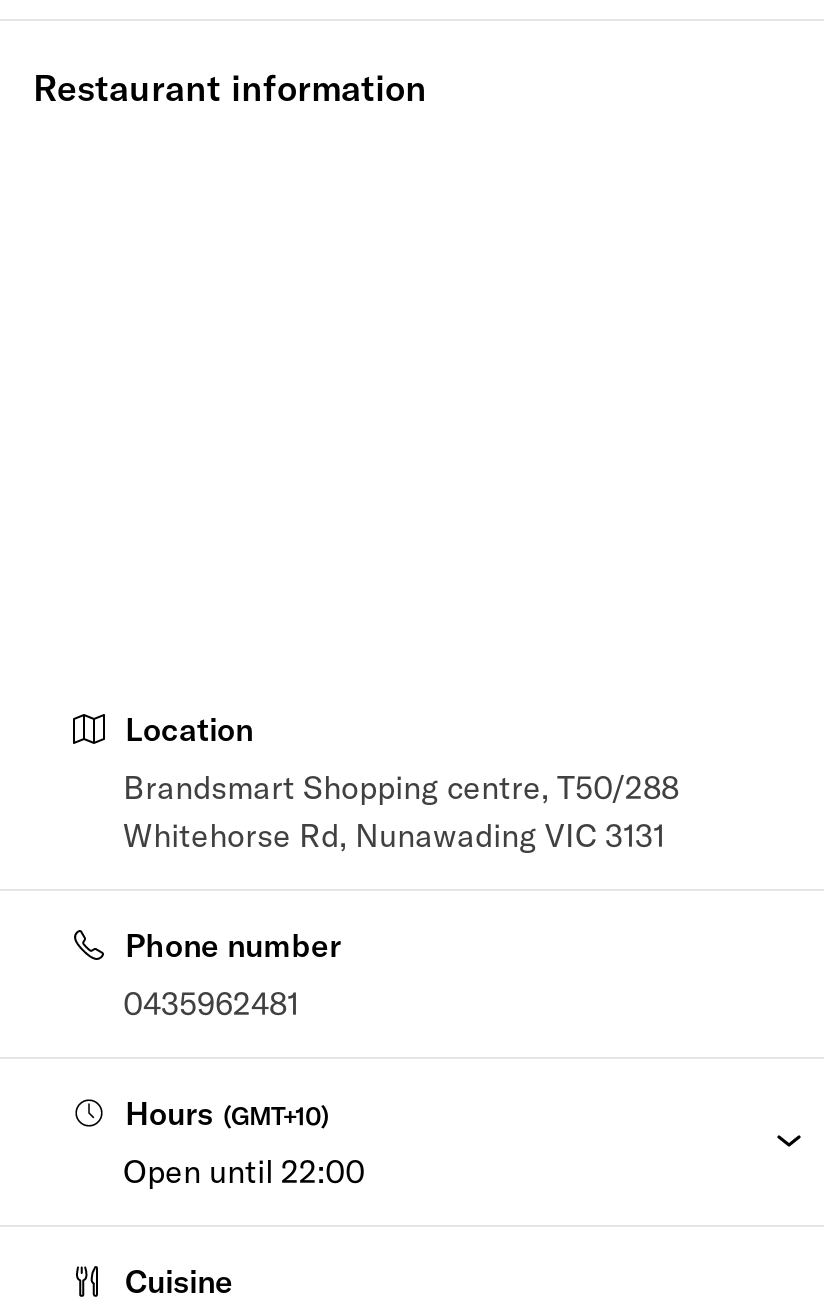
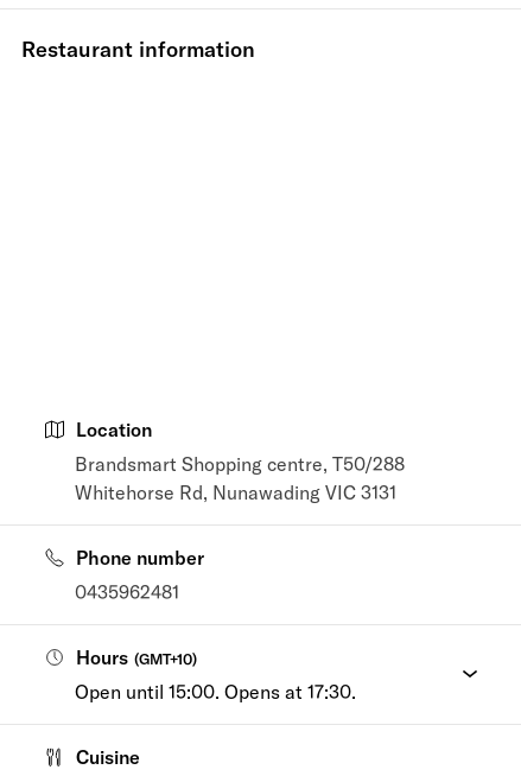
[123,1150,365,1190] Open until 22:00 -> [75,680,356,703] Open until 15:00. Opens at 17:30.

